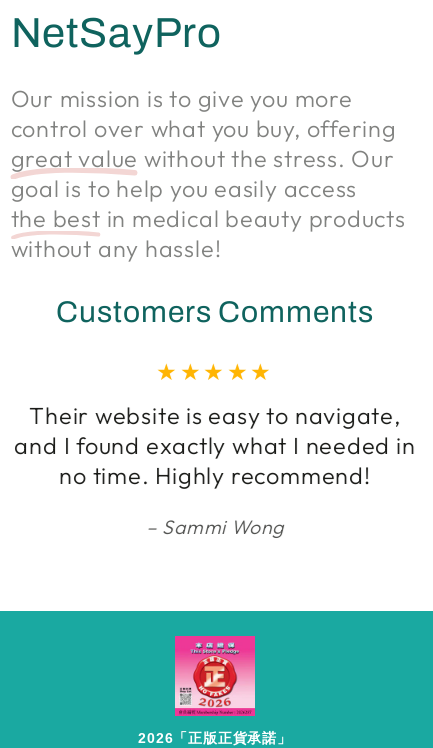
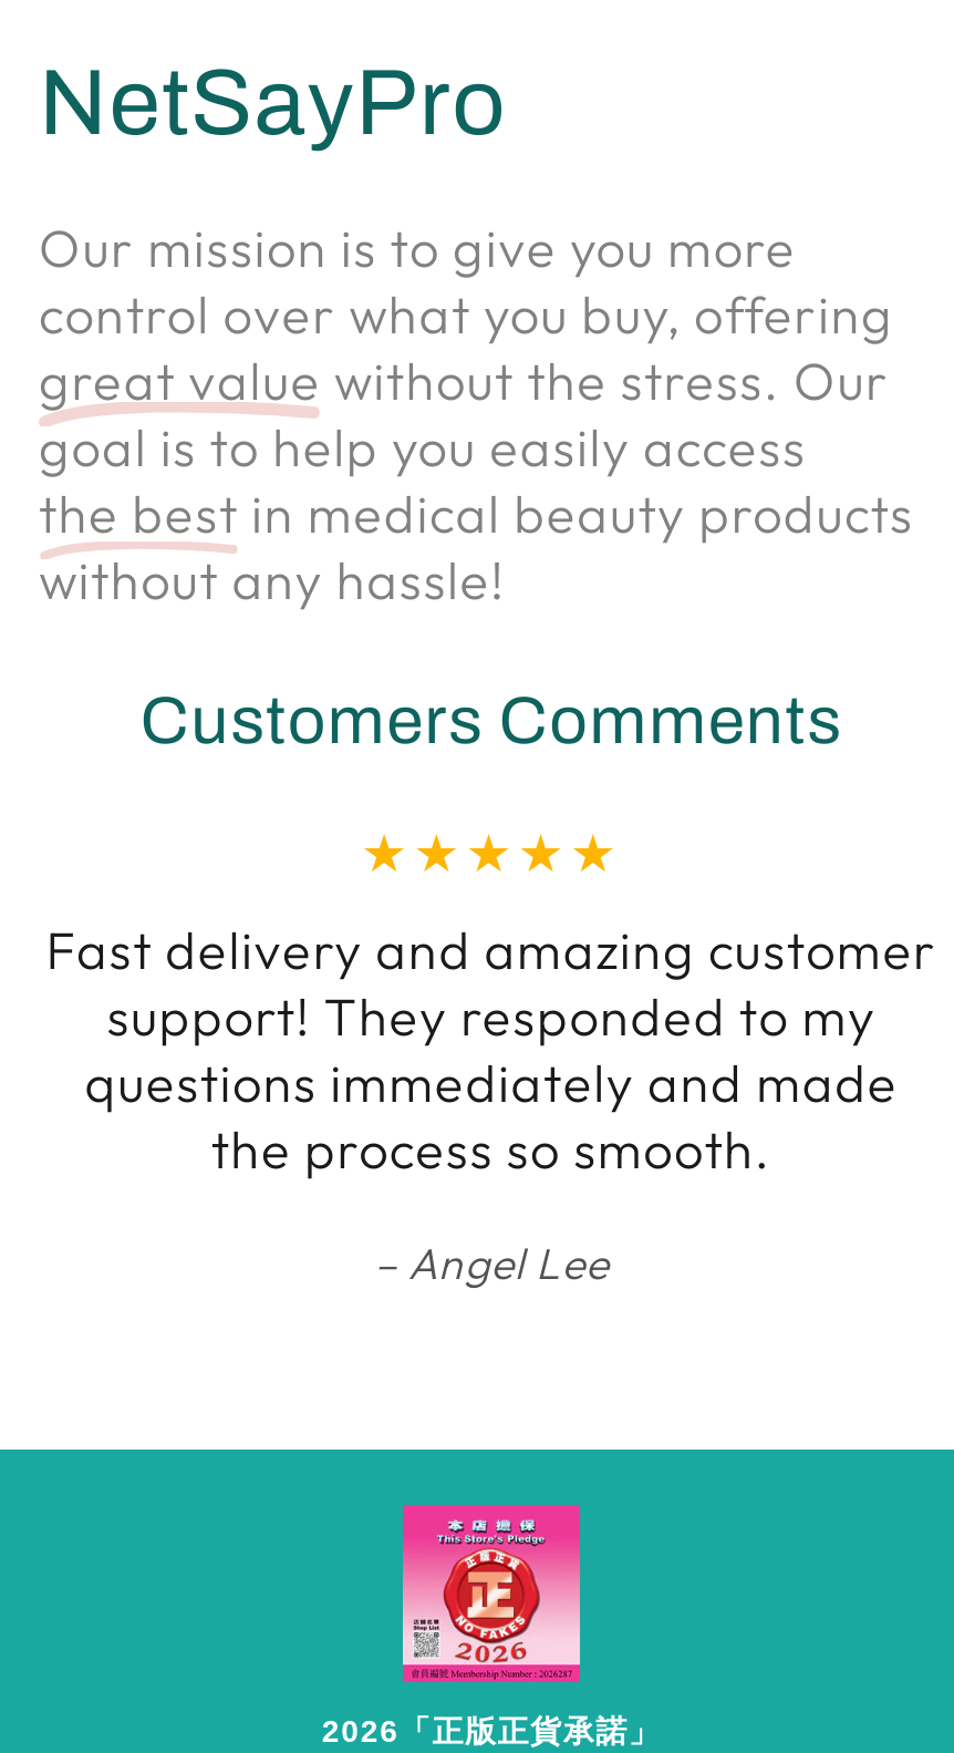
[14,401,415,490] Their website is easy to navigate, | and I found exactly what I needed in | no time. Highly recommend! -> [46,918,937,1182] Fast delivery and amazing customer | support! They responded to my | questions immediately and made | the process so smooth.
[162,513,284,538] Sammi Wong -> [408,1234,609,1289] Angel Lee

